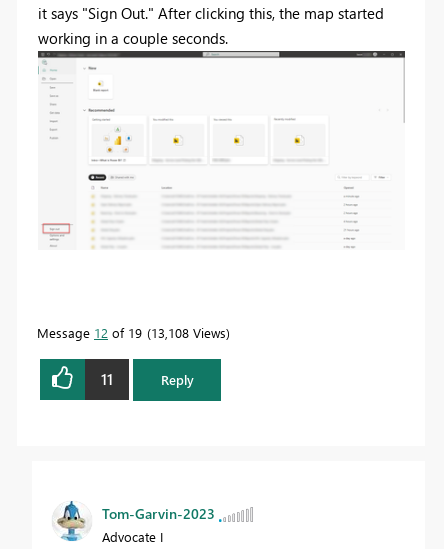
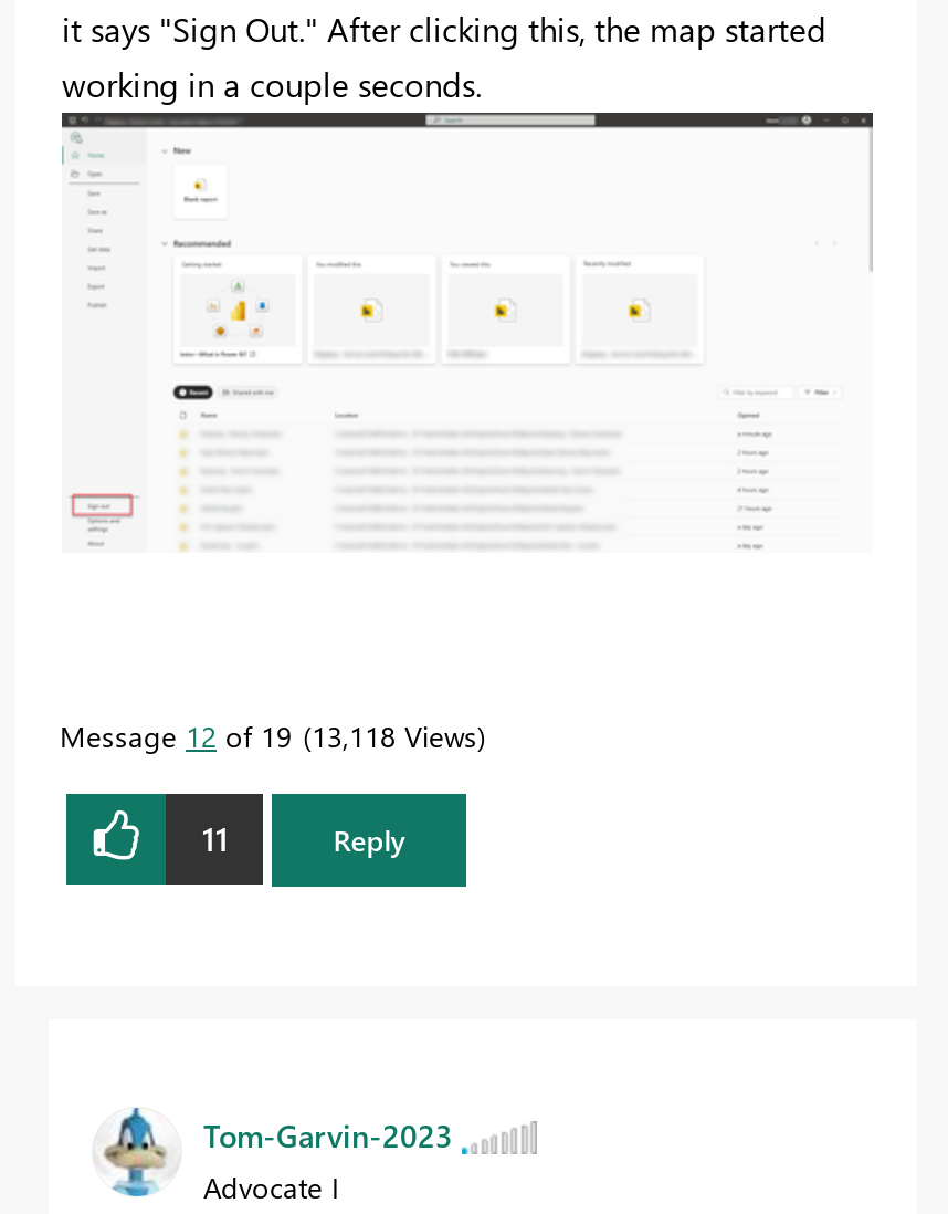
[37,323,226,340] Message 12 of 19 13,108 Views -> [60,715,477,753] Message 12 of 19 13,118 Views

